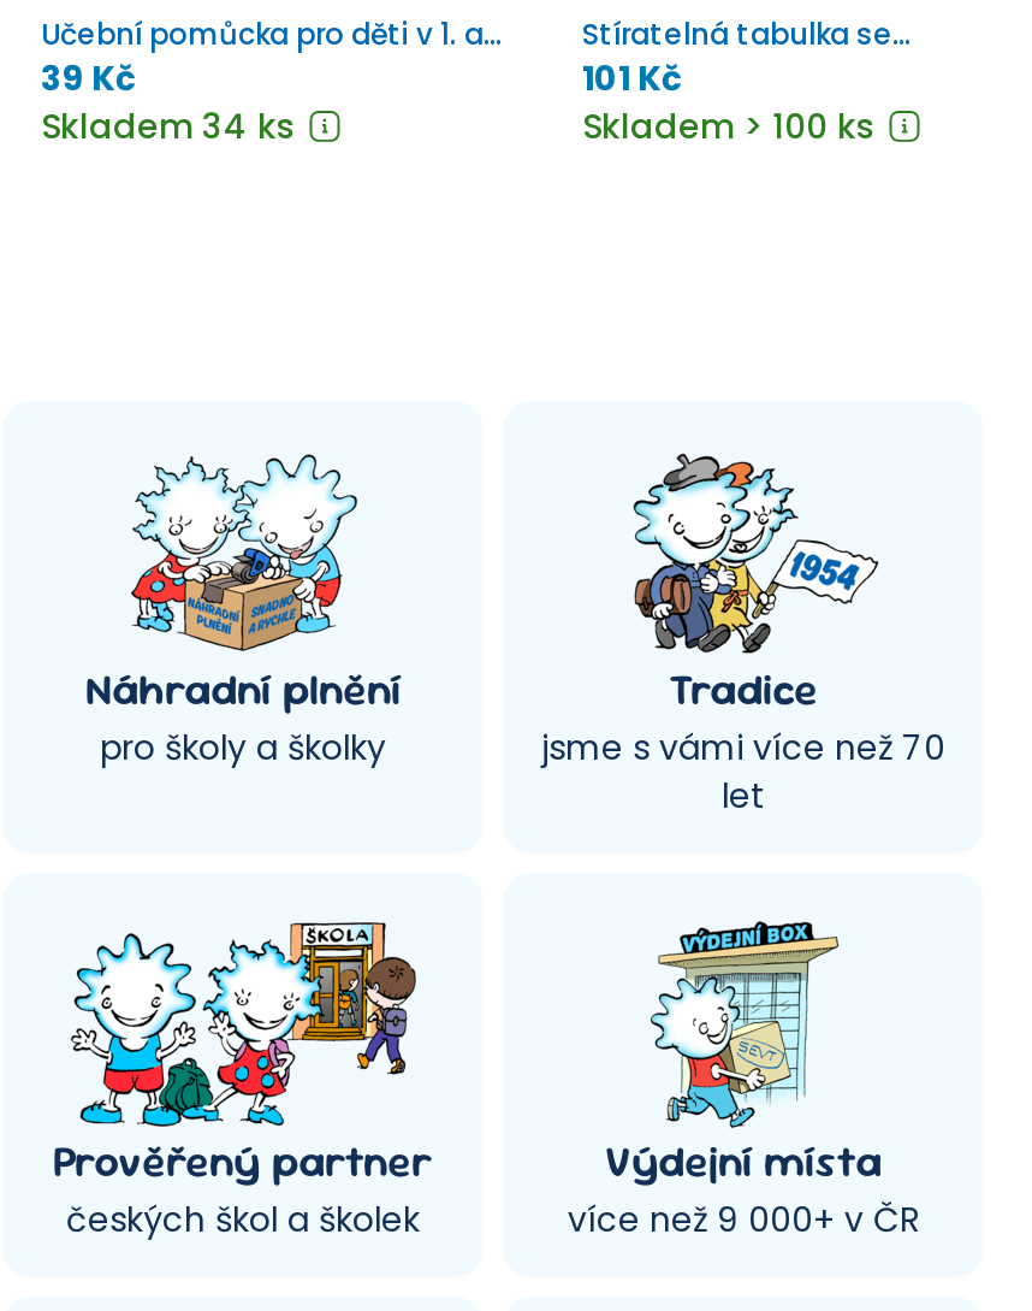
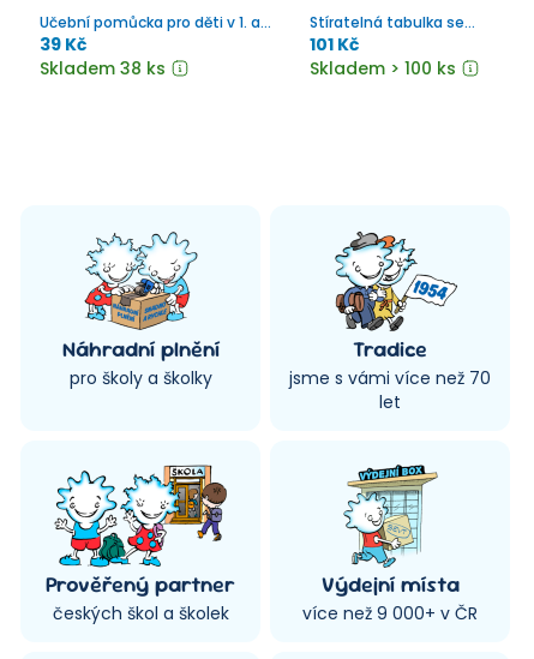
[41,102,296,150] Skladem 34 ks -> [40,56,166,80] Skladem 38 ks

